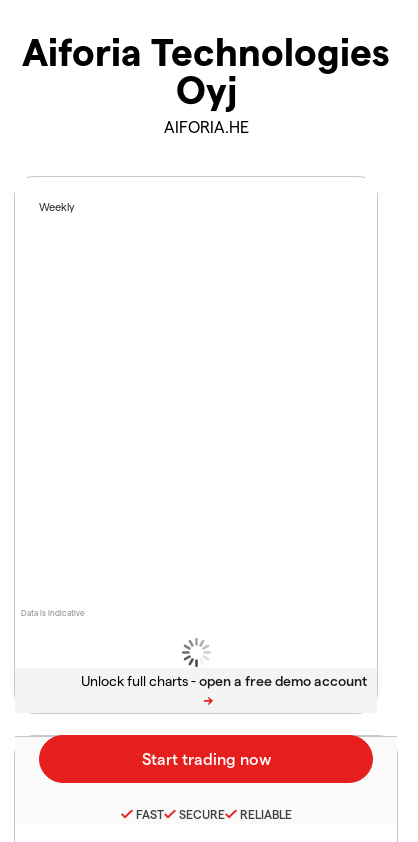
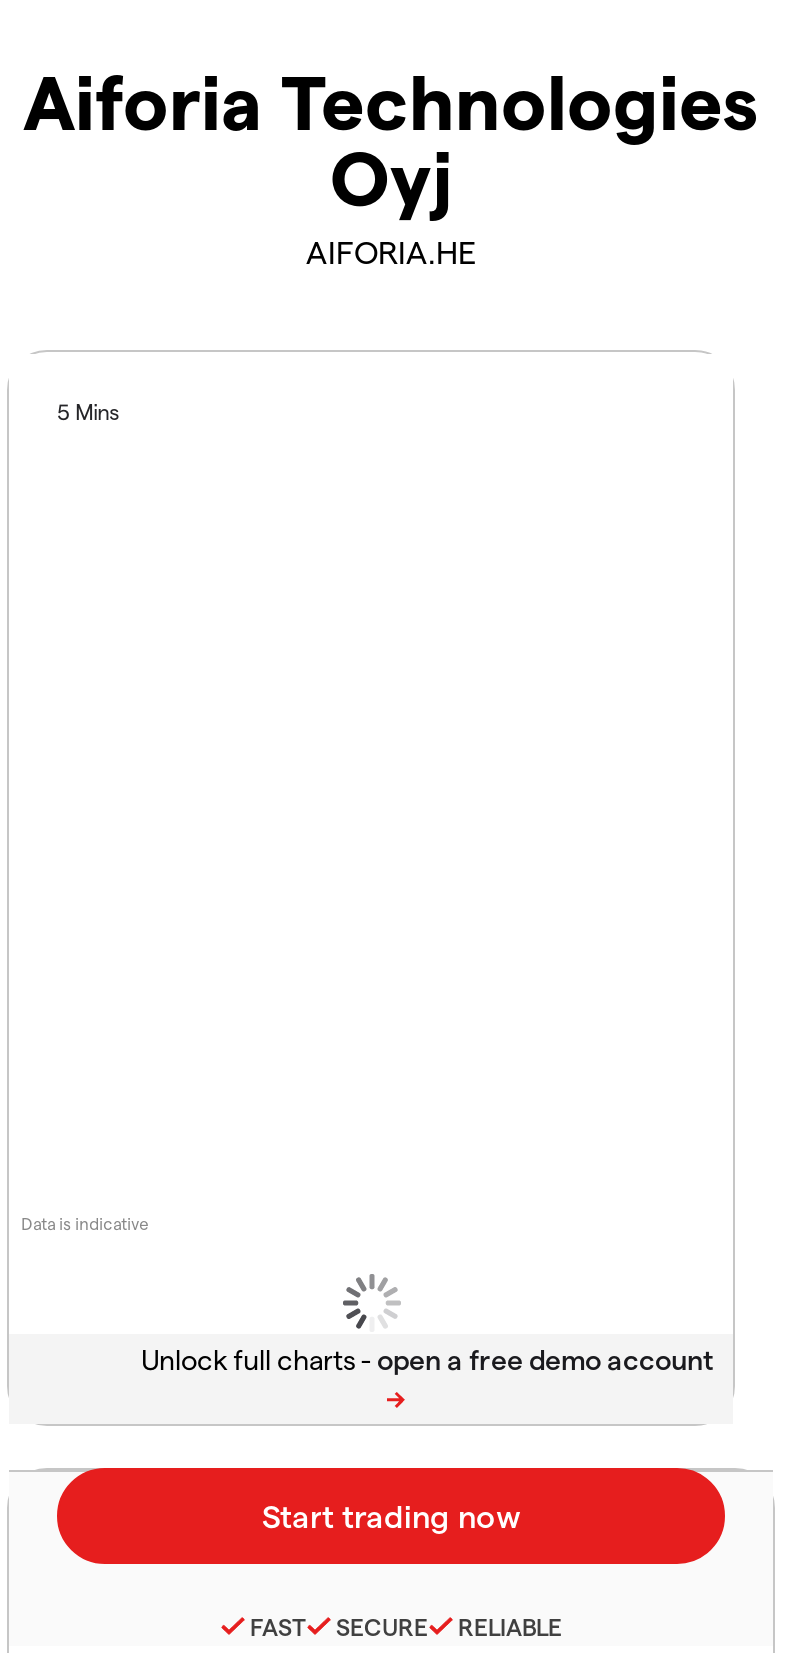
[39,199,75,212] Weekly -> [57,397,119,423] 5 Mins

